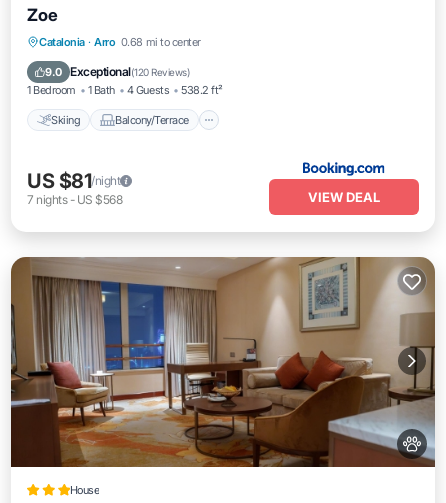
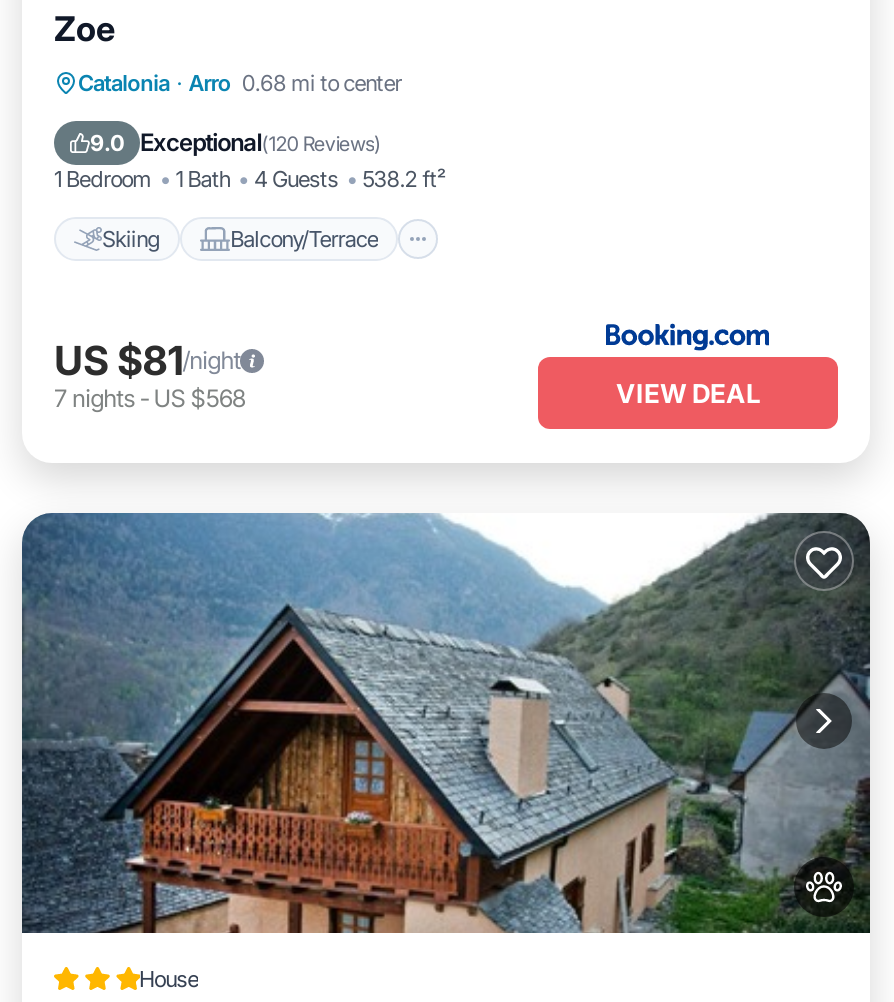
[10,256,436,468] [image] -> [22,511,872,935] [image]

